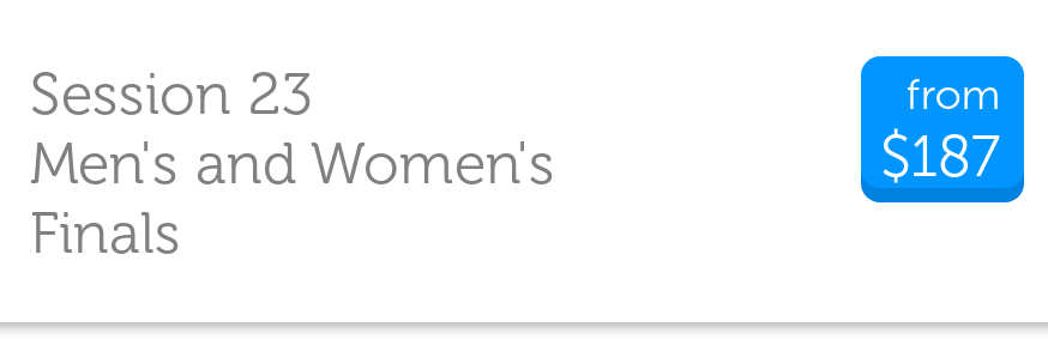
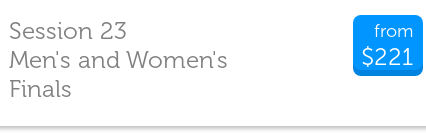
[879,120,999,189] $187 -> [361,41,413,70] $221

